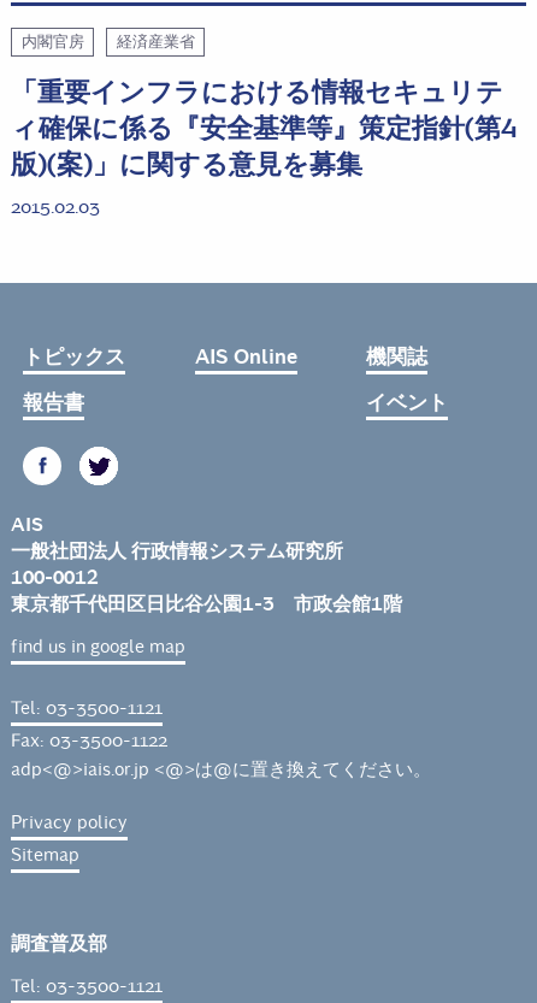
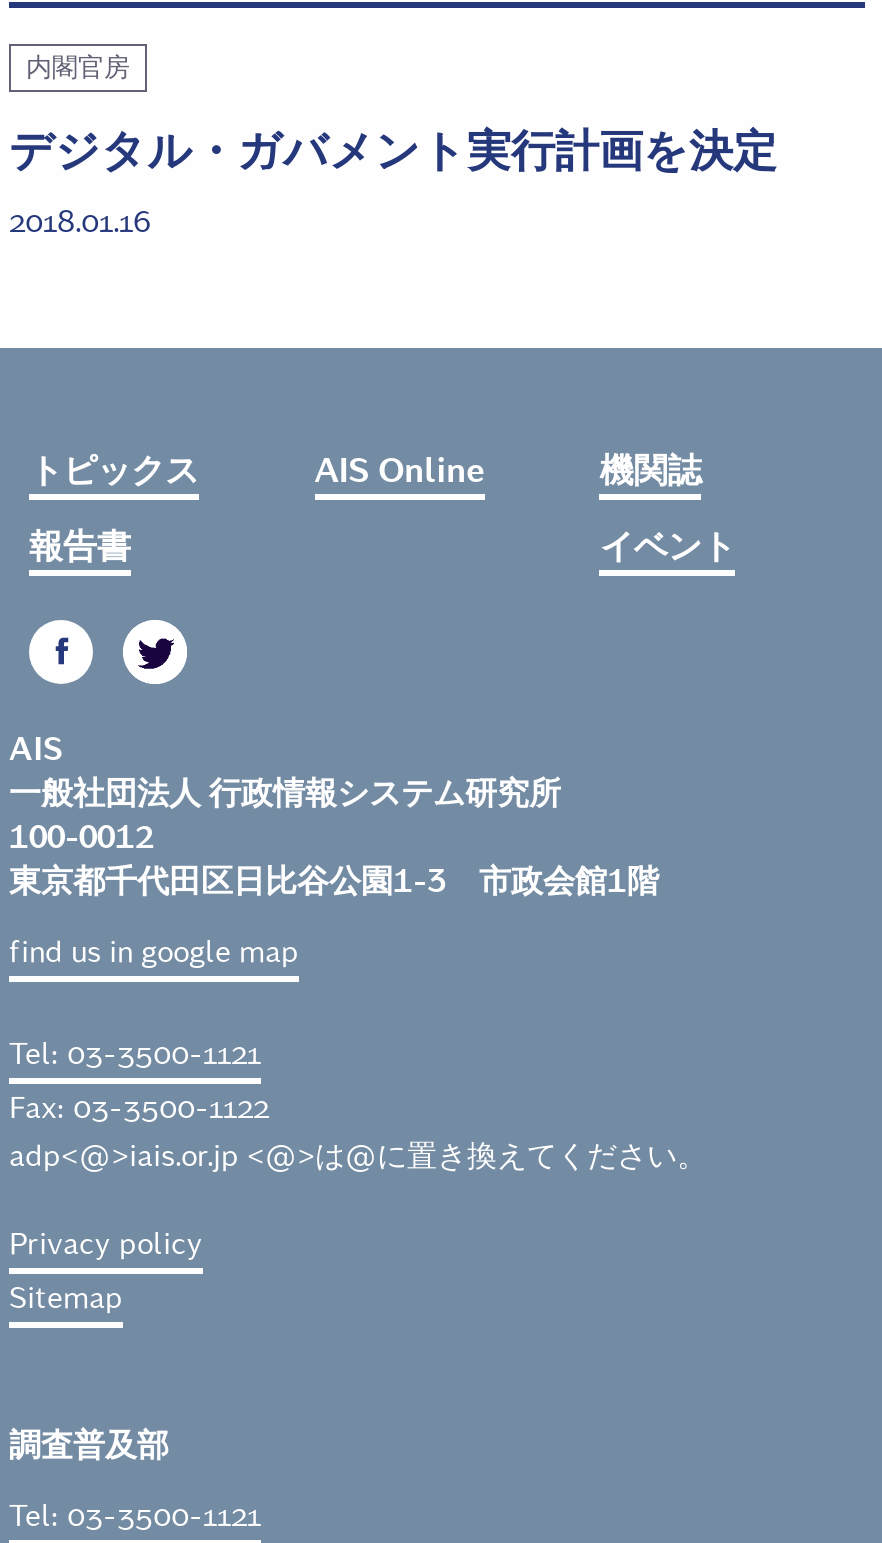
[11,33,517,218] 経済産業省 | 「重要インフラにおける情報セキュリテ | ィ確保に係る『安全基準等』策定指針(第4 | 版)(案)」に関する意見を募集 | 2015.02.03 -> [9,125,777,240] デジタル・ガバメント実行計画を決定 | 2018.01.16

